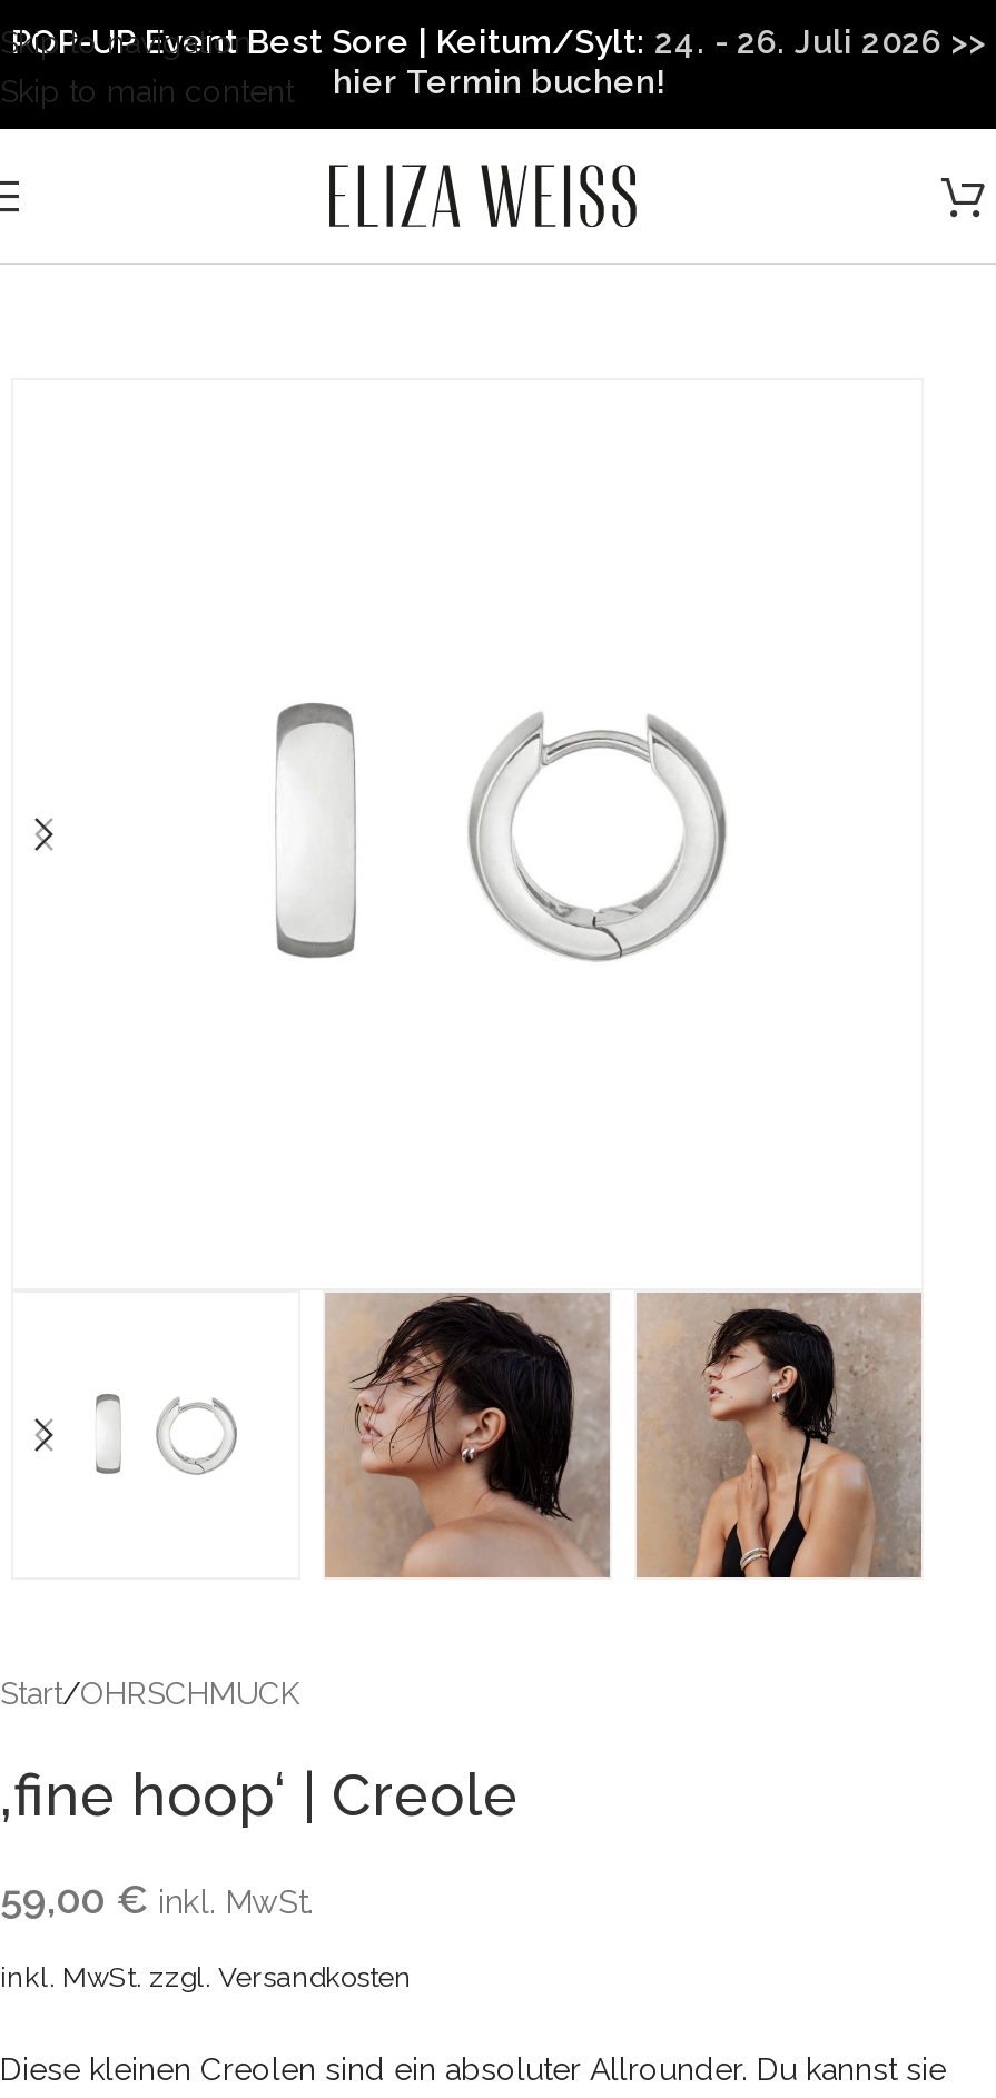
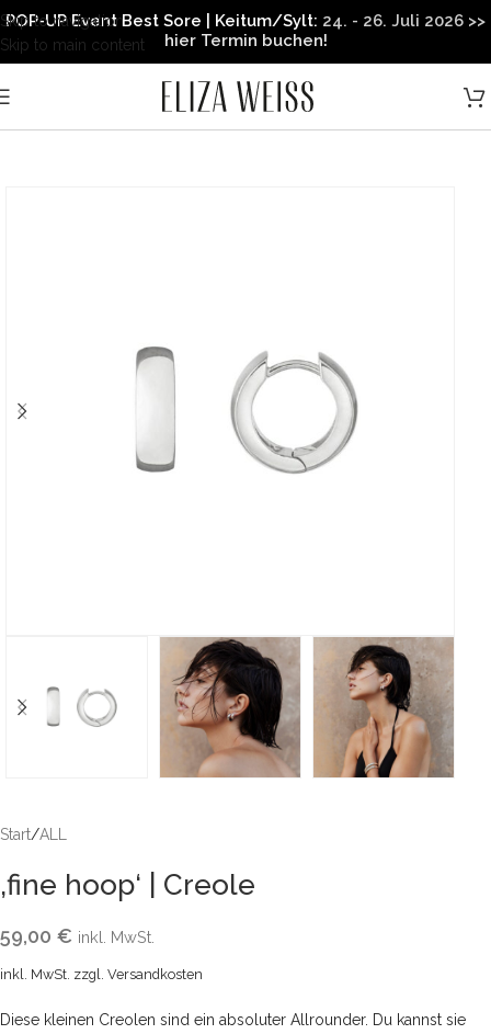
[0,1675,300,1711] Start/OHRSCHMUCK -> [0,826,67,843] Start/ALL

